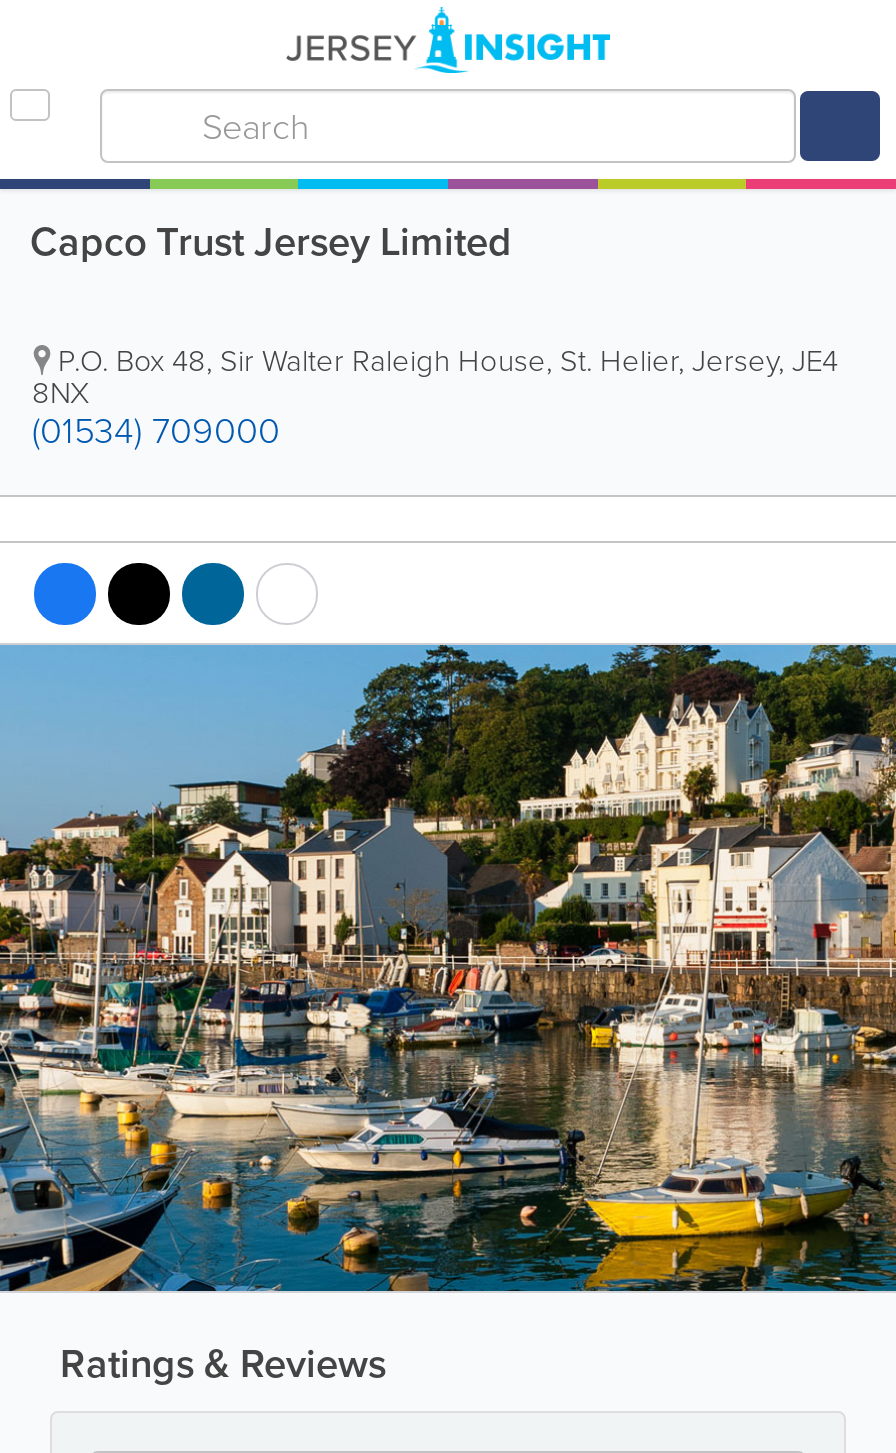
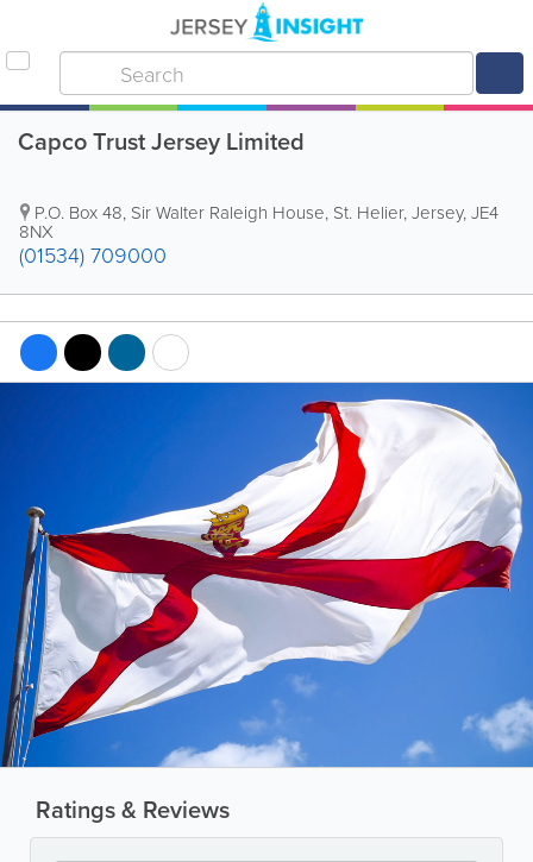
[6,643,890,1293] [image] -> [4,382,529,768] [image]

